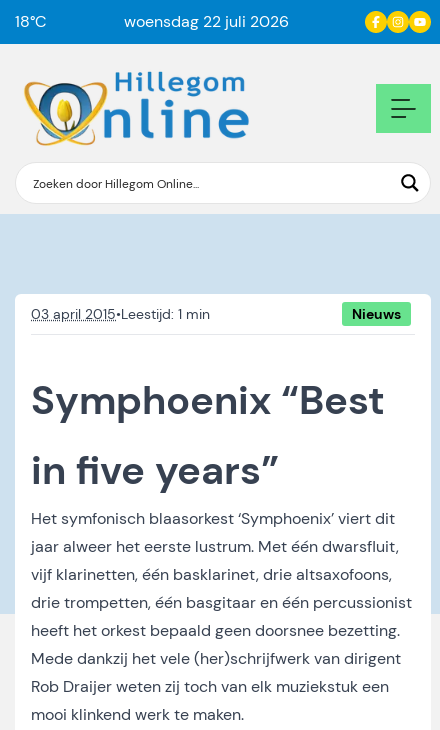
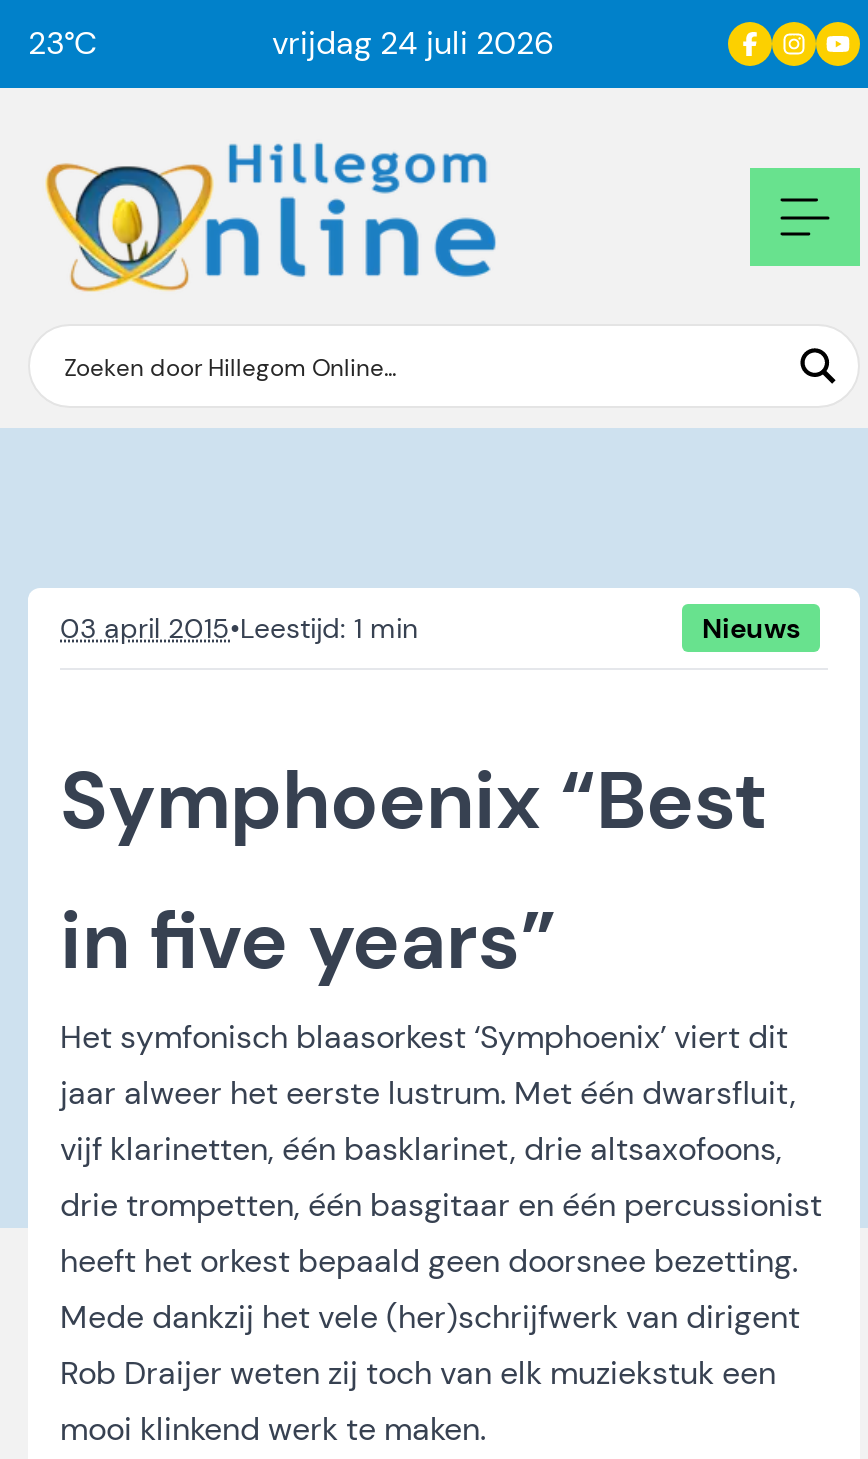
[15,11,47,32] 18°C -> [28,22,98,64] 23°C
[123,11,288,32] woensdag 22 juli 2026 -> [272,22,554,64] vrijdag 24 juli 2026

